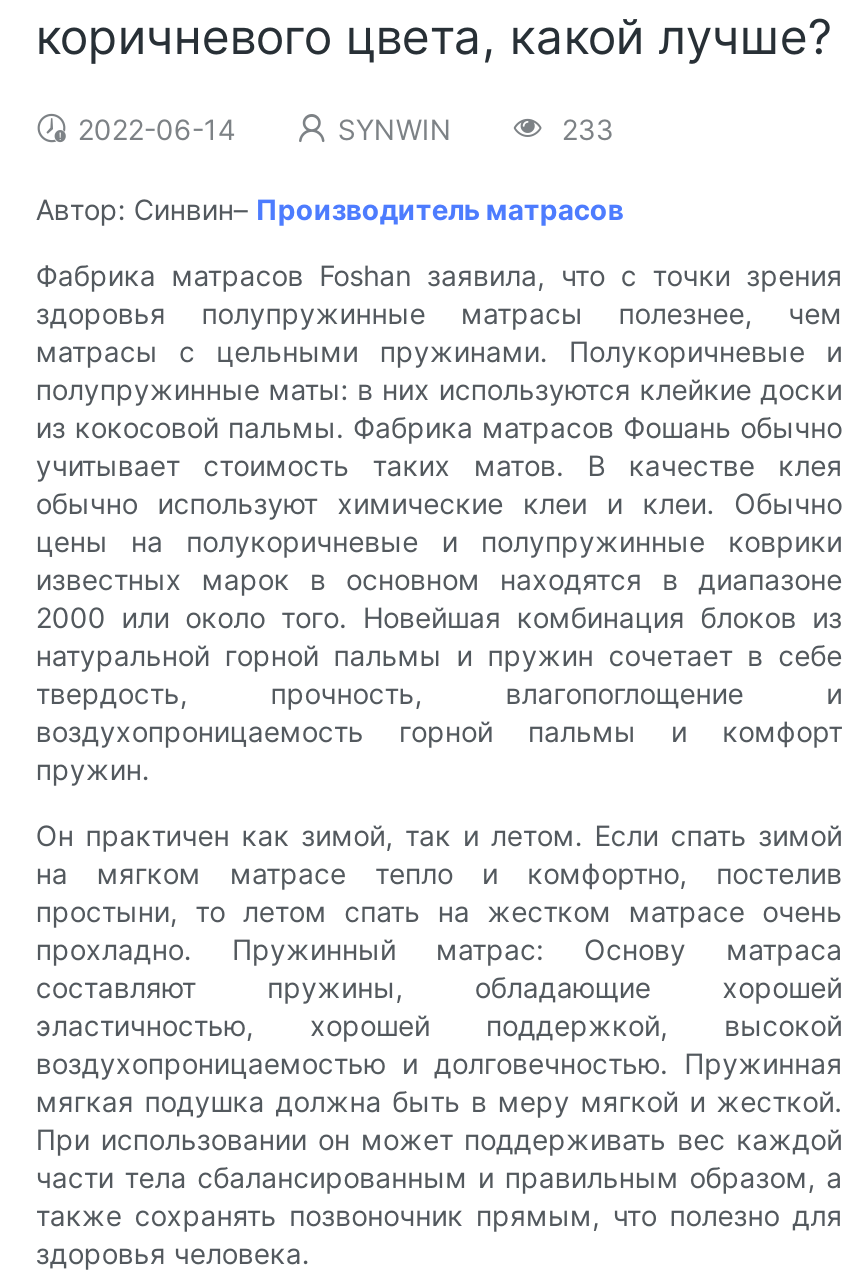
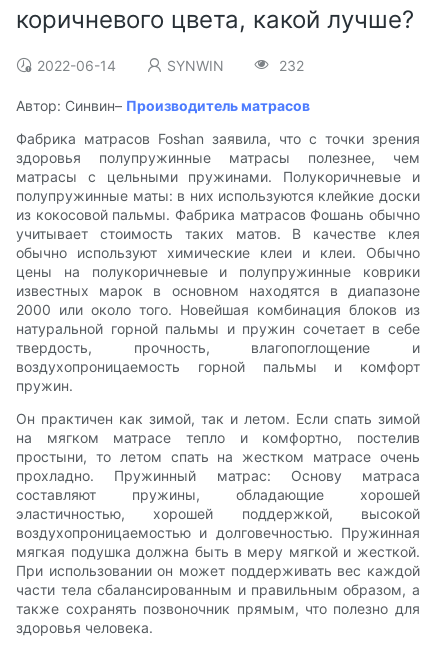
[562,113,614,147] 233 -> [279,57,304,74] 232

